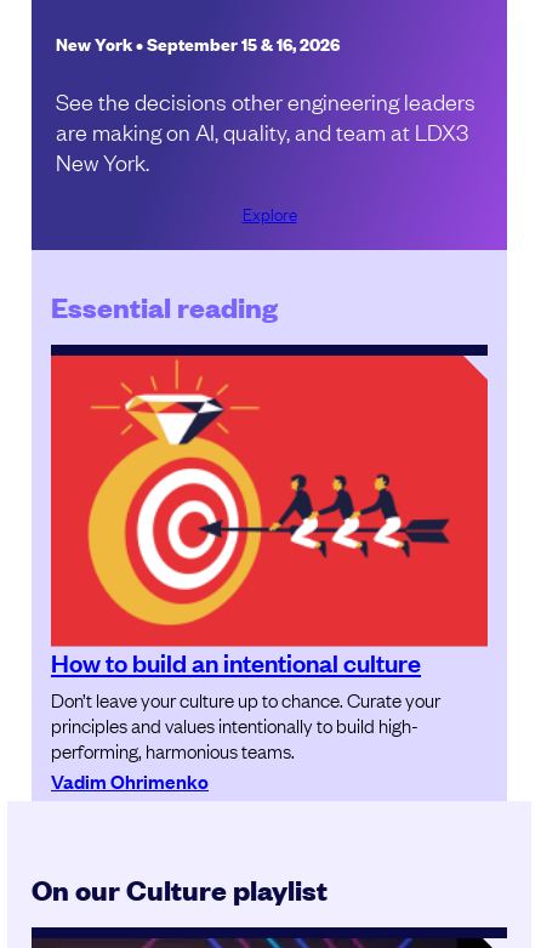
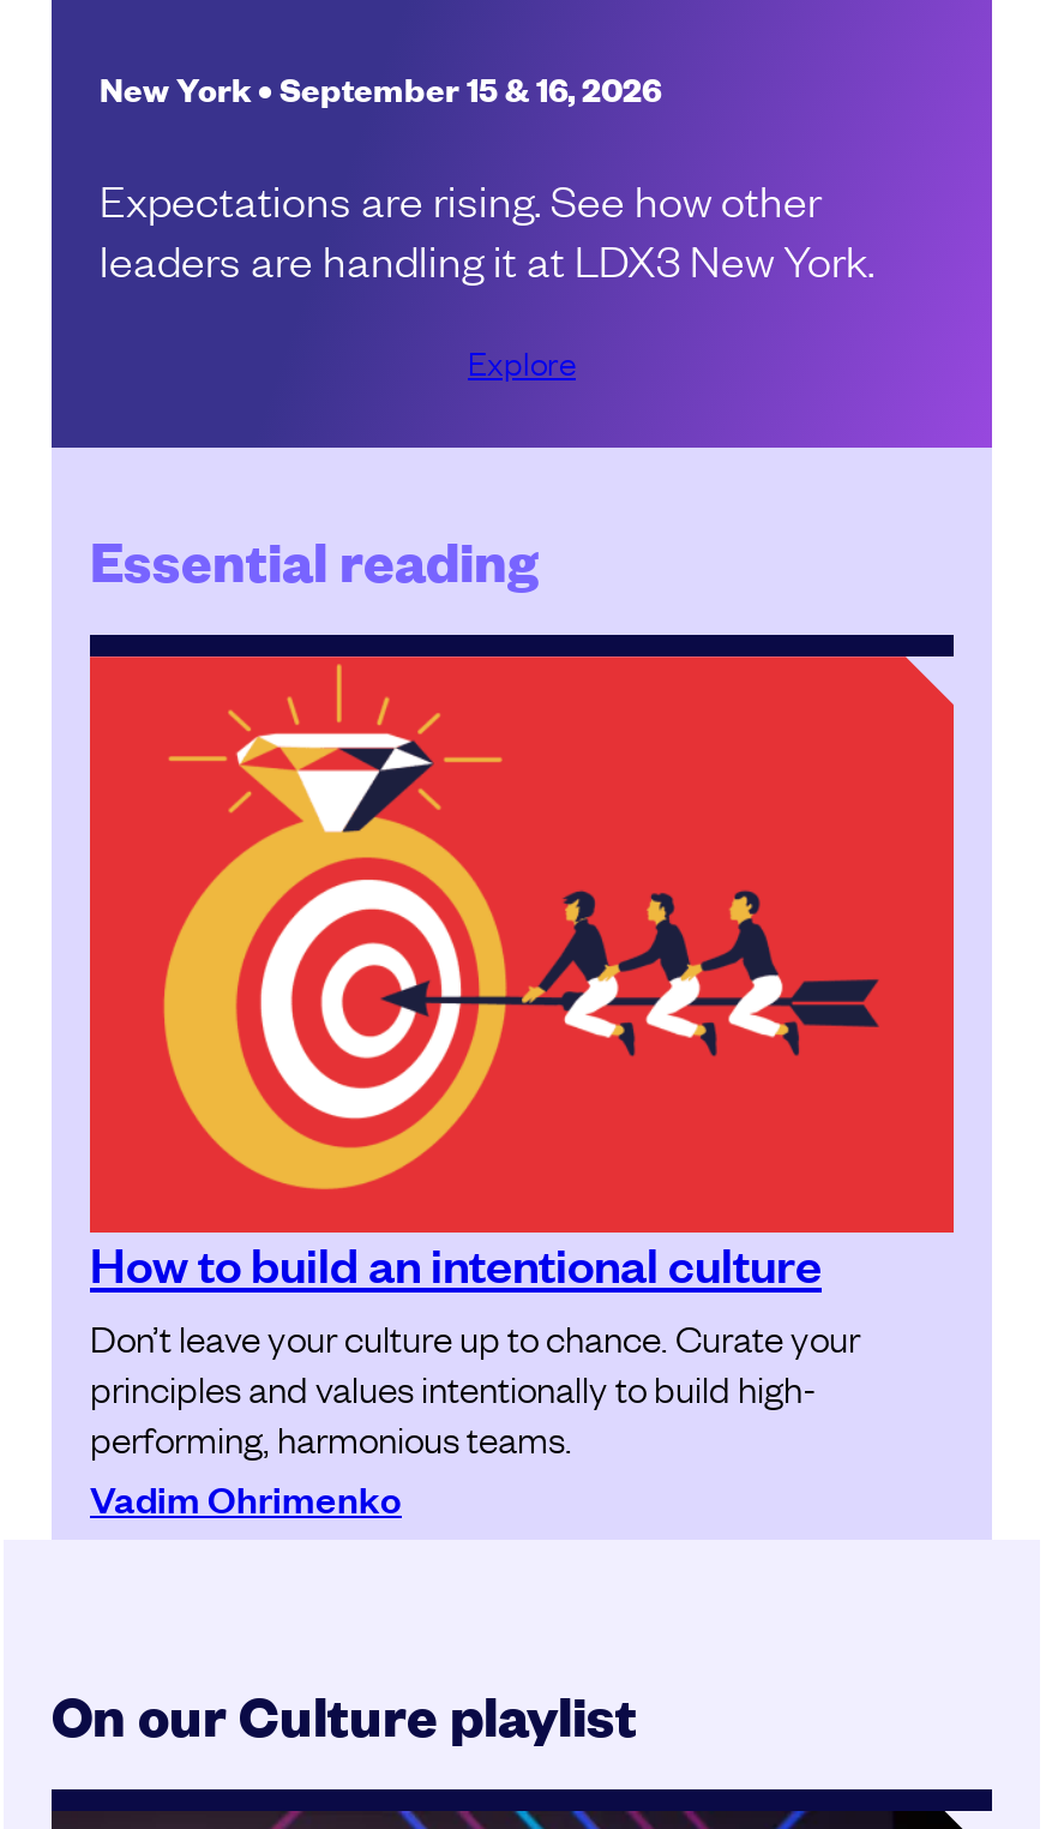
[56,86,475,175] See the decisions other engineering leaders | are making on AI, quality, and team at LDX3 | New York. -> [100,170,874,288] Expectations are rising. See how other | leaders are handling it at LDX3 New York.

